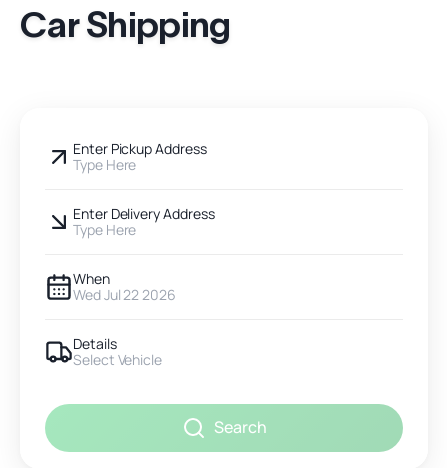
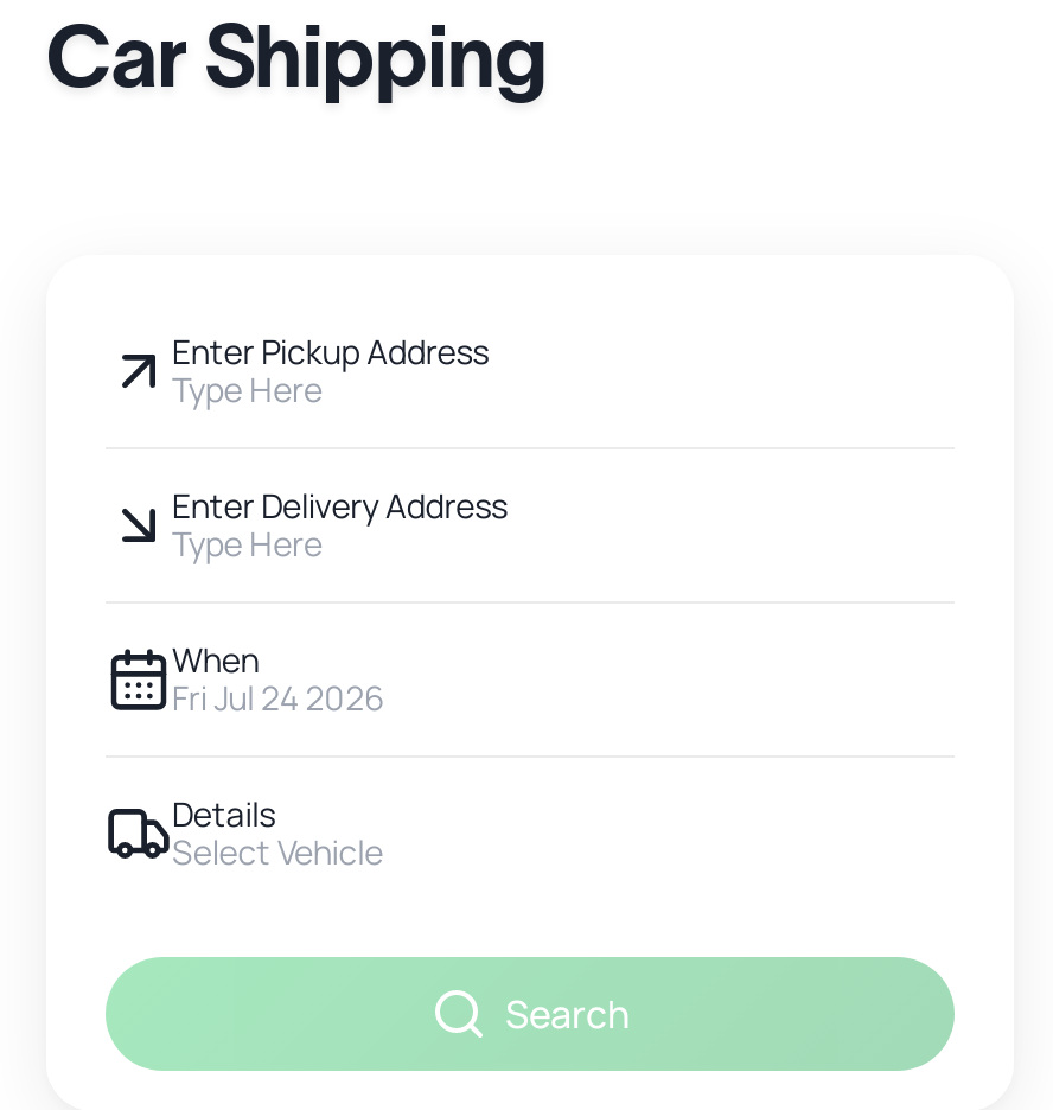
[73,285,176,304] Wed Jul 22 2026 -> [172,675,385,721] Fri Jul 24 2026

